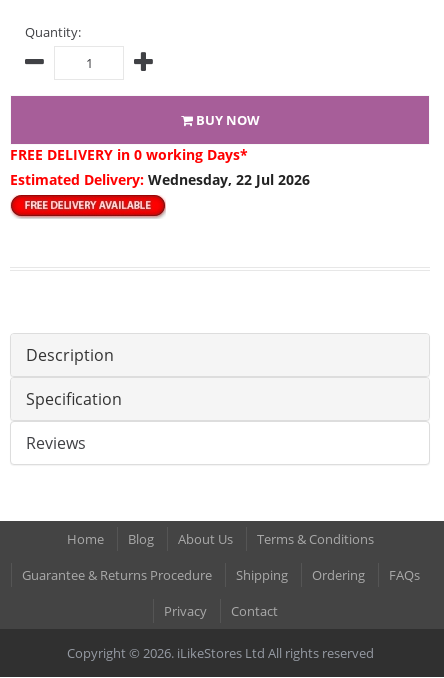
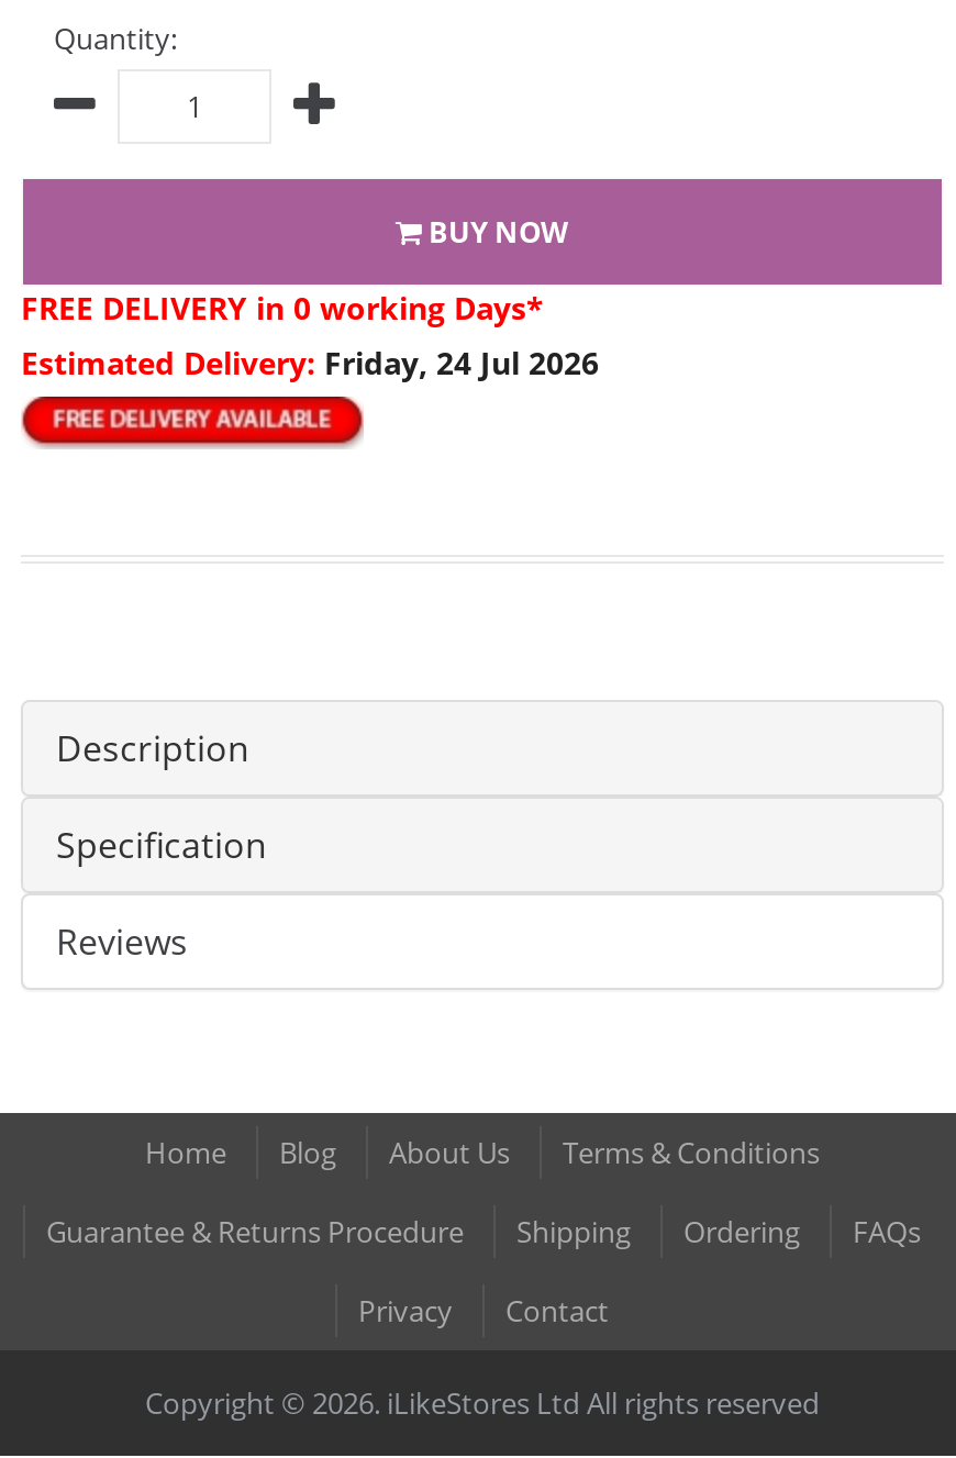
[10,170,310,189] Estimated Delivery: Wednesday, 22 Jul 2026 -> [21,342,599,383] Estimated Delivery: Friday, 24 Jul 2026

